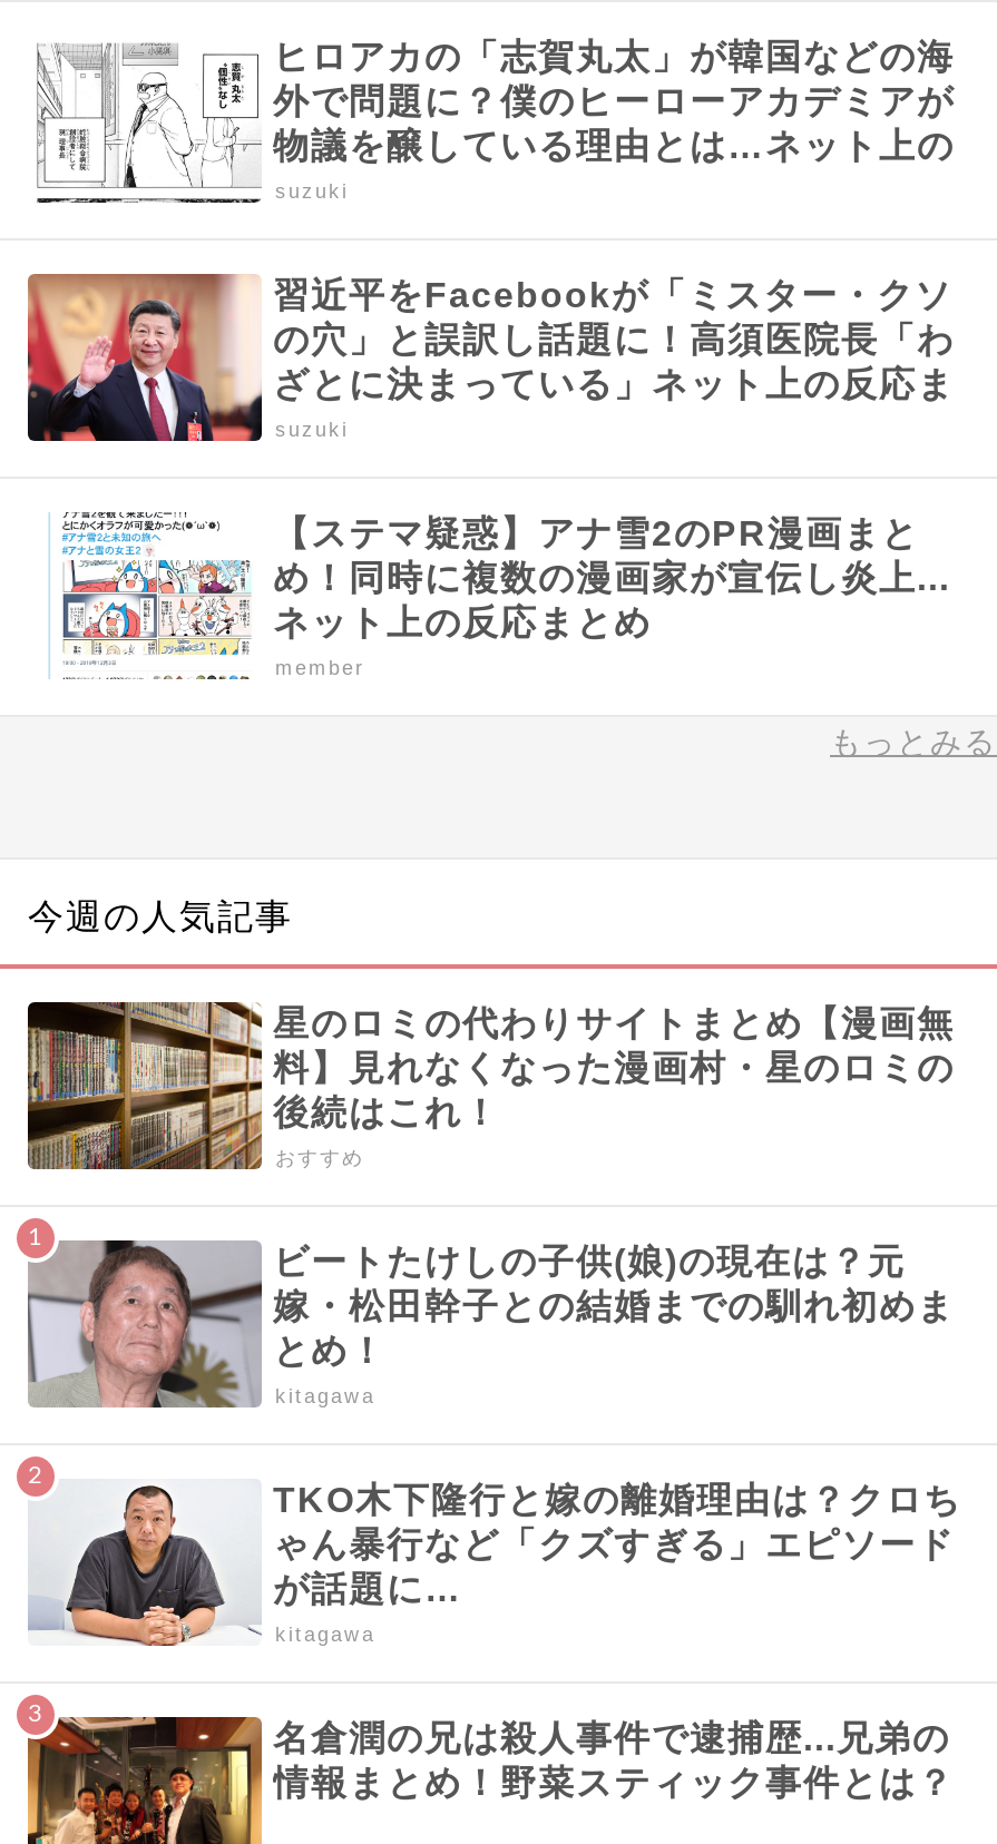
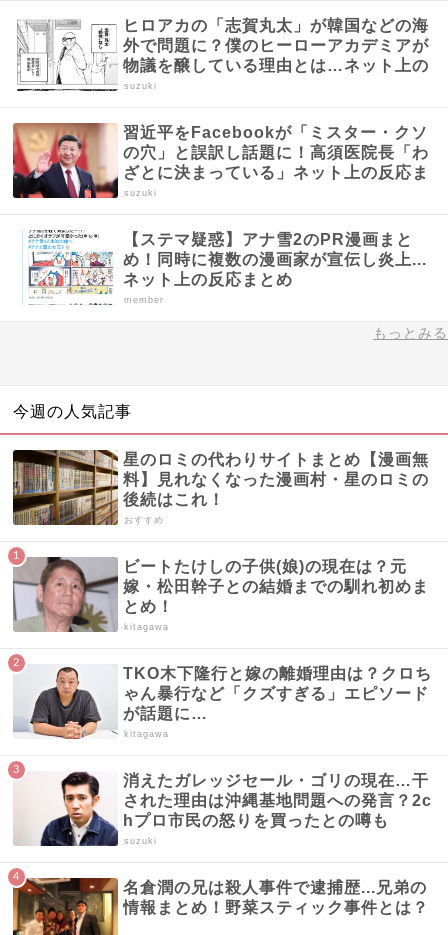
none -> [14,771,432,847] [image] | 消えたガレッジセール・ゴリの現在…干 | された理由は沖縄基地問題への発言？2c | hプロ市民の怒りを買ったとの噂も | suzuki

